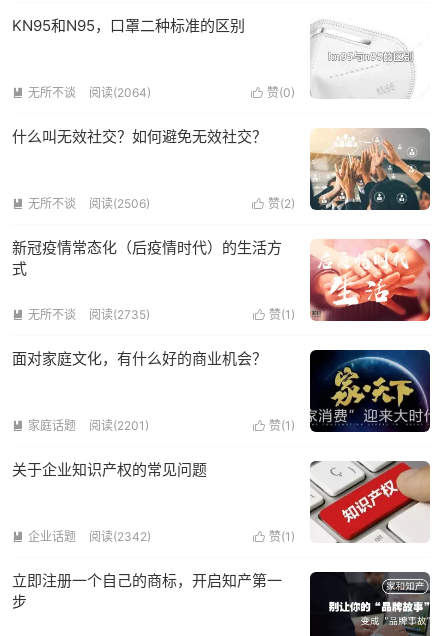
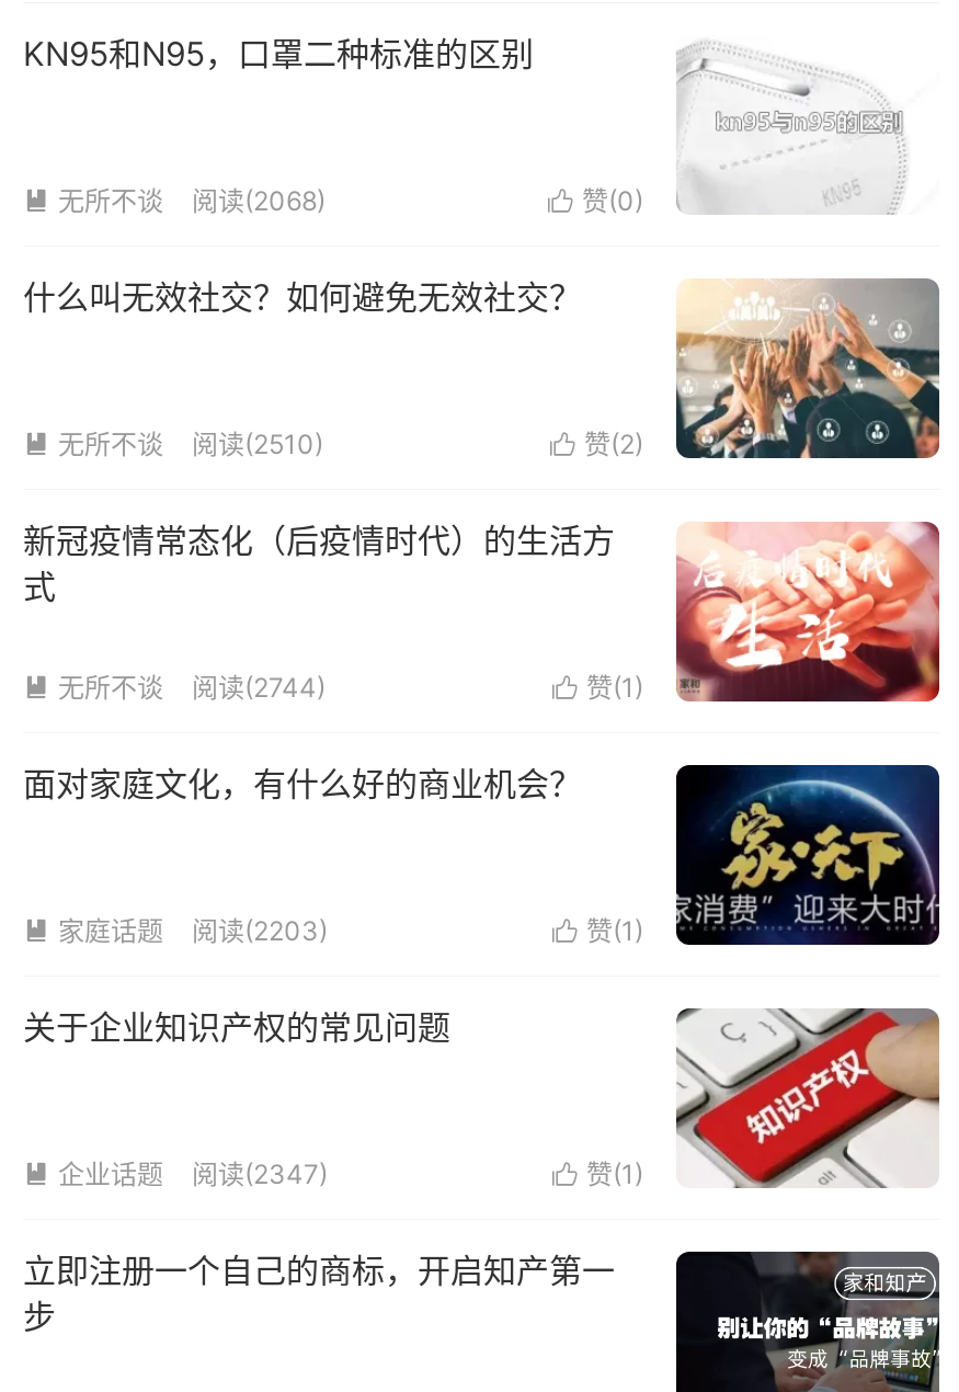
[89,85,151,100] 阅读(2064) -> [192,184,326,217] 阅读(2068)
[89,196,150,211] 阅读(2506) -> [192,427,323,460] 阅读(2510)
[89,307,150,322] 阅读(2735) -> [192,671,326,704] 阅读(2744)
[89,418,149,433] 阅读(2201) -> [192,914,328,947] 阅读(2203)
[89,529,151,544] 阅读(2342) -> [192,1157,328,1190] 阅读(2347)

